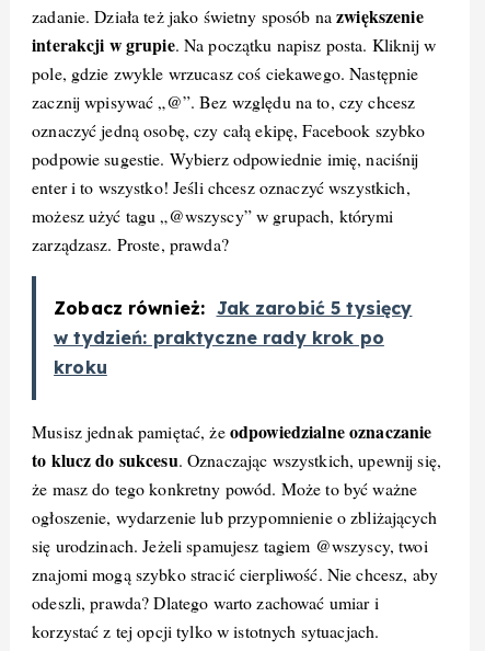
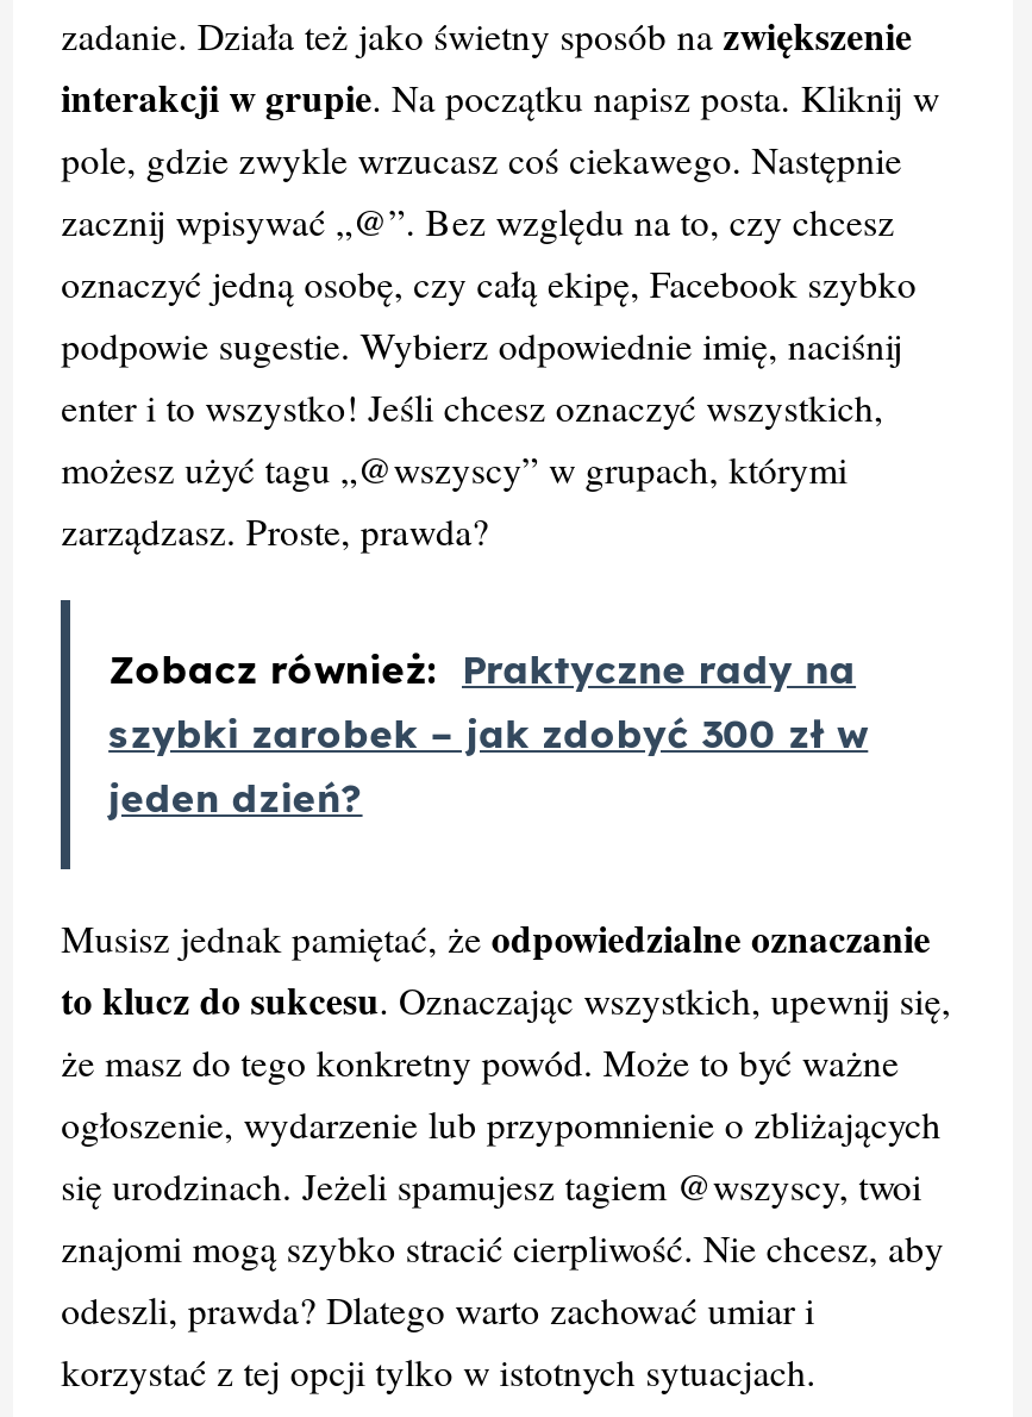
[54,297,412,378] Zobacz również: Jak zarobić 5 tysięcy | w tydzień: praktyczne rady krok po | kroku -> [109,645,868,821] Zobacz również: Praktyczne rady na | szybki zarobek – jak zdobyć 300 zł w | jeden dzień?

